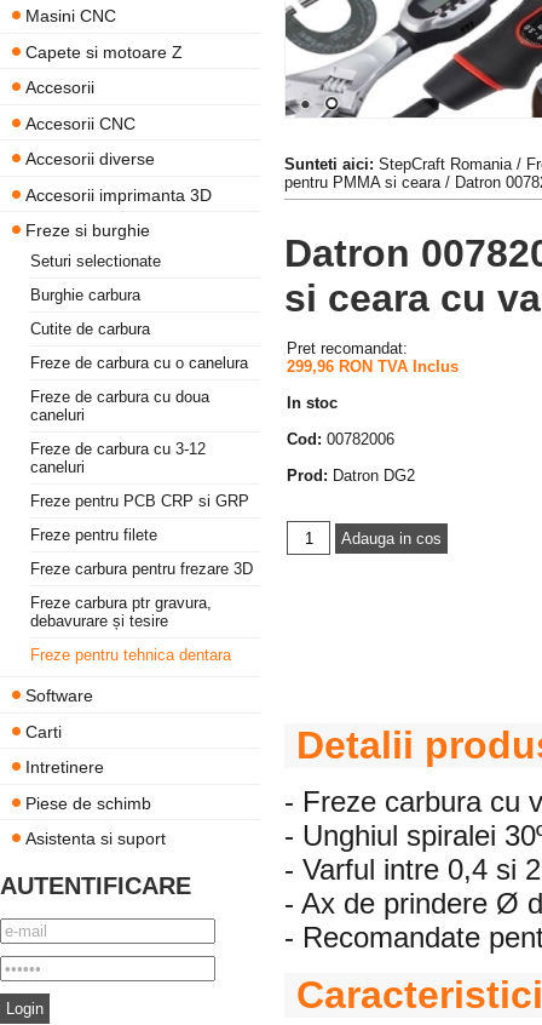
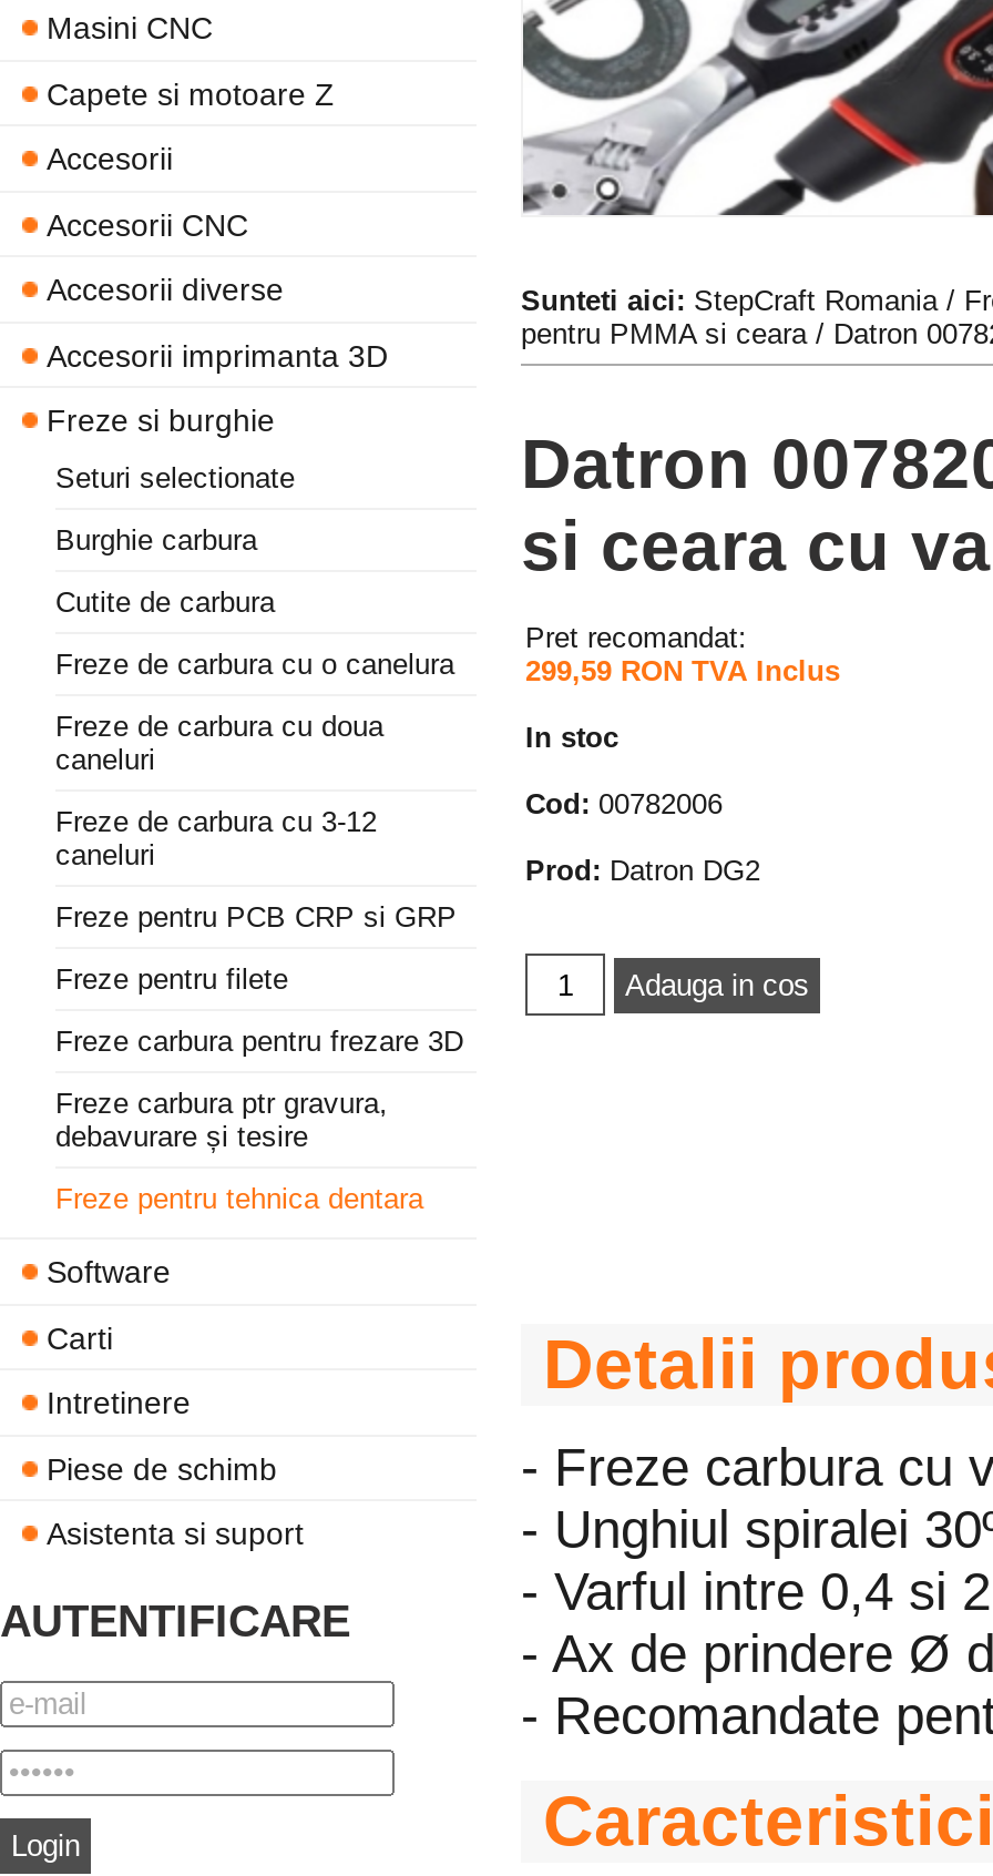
[287,358,459,376] 299,96 RON TVA Inclus -> [525,655,840,688] 299,59 RON TVA Inclus

